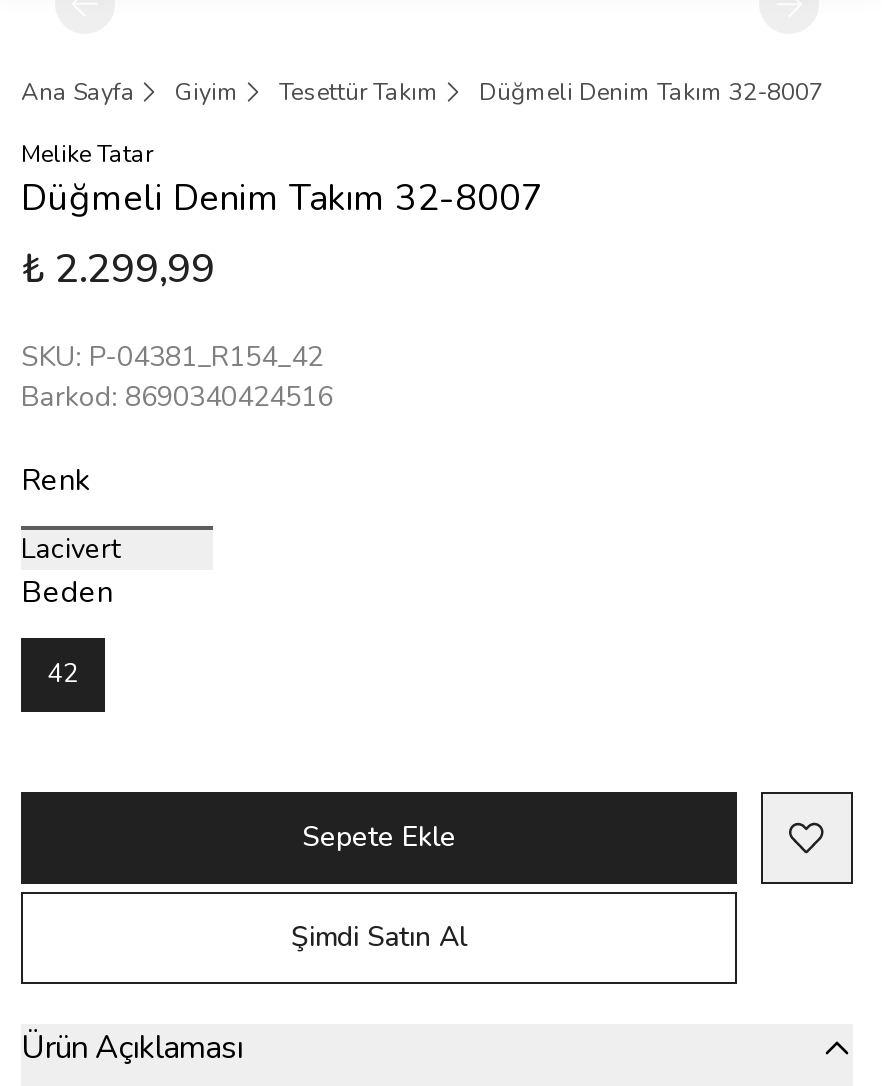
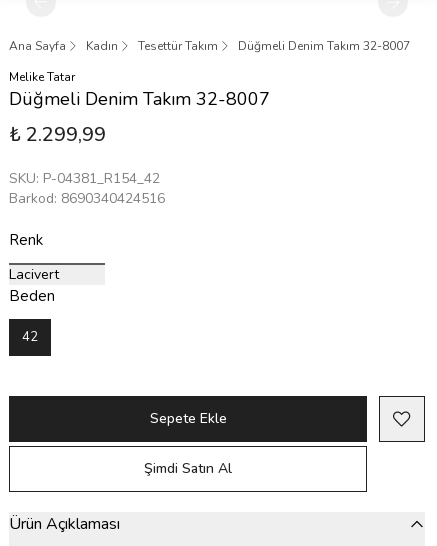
[175,76,239,108] Giyim -> [86,38,118,54] Kadın

